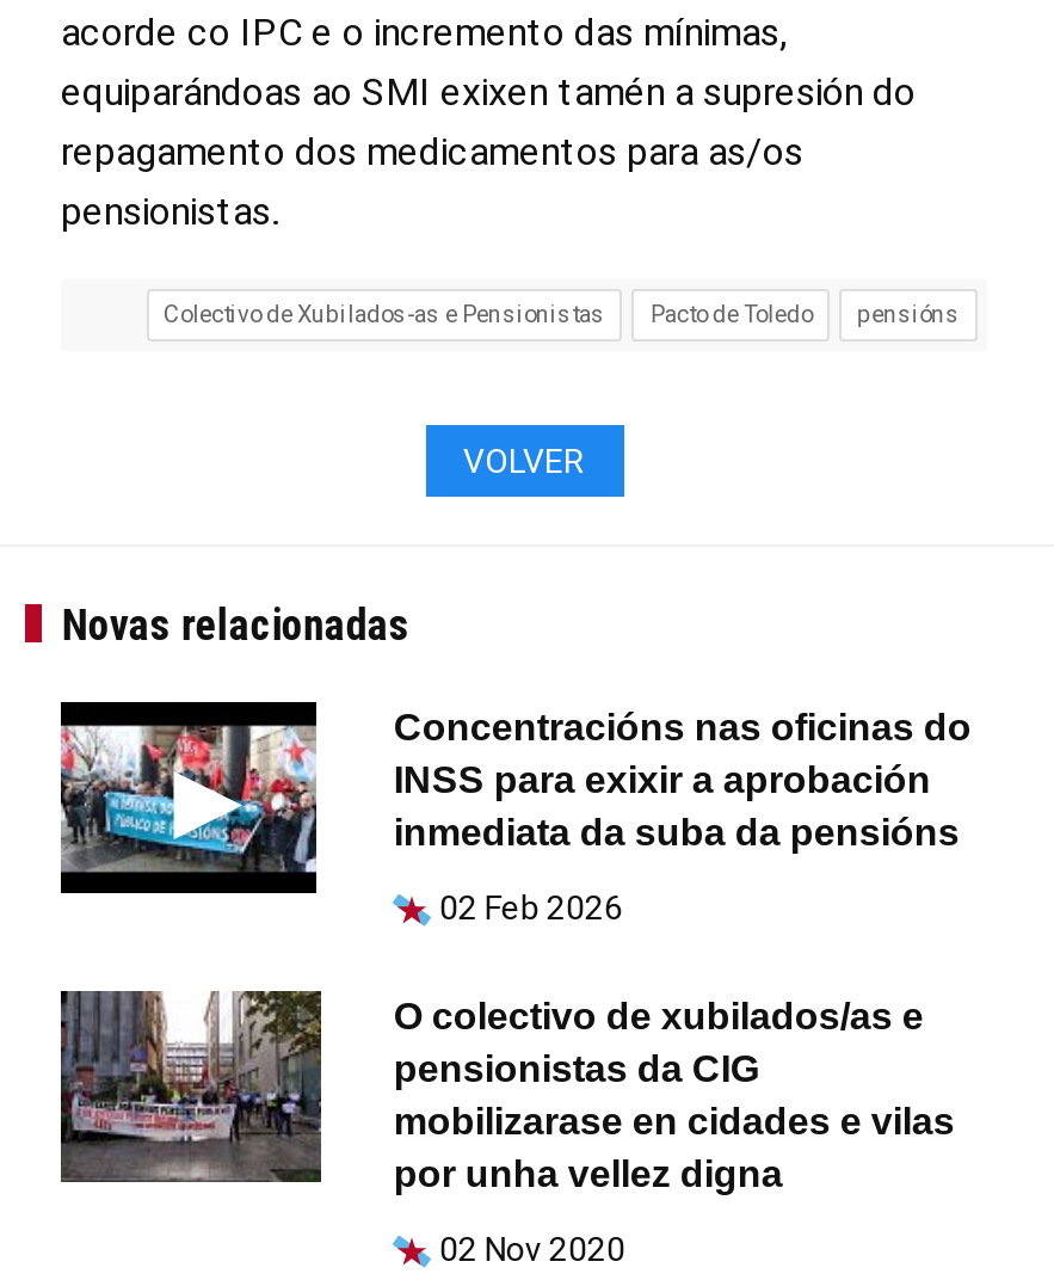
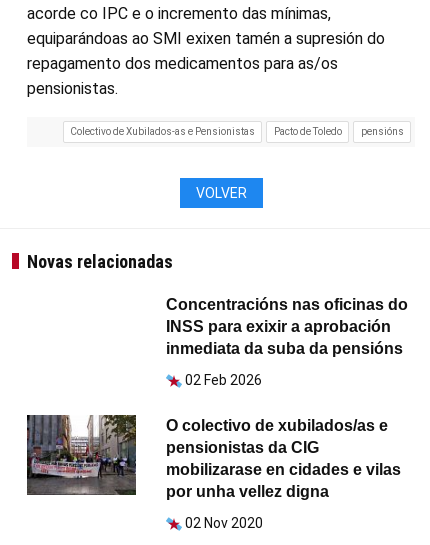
[58,700,319,896] [image] -> none

